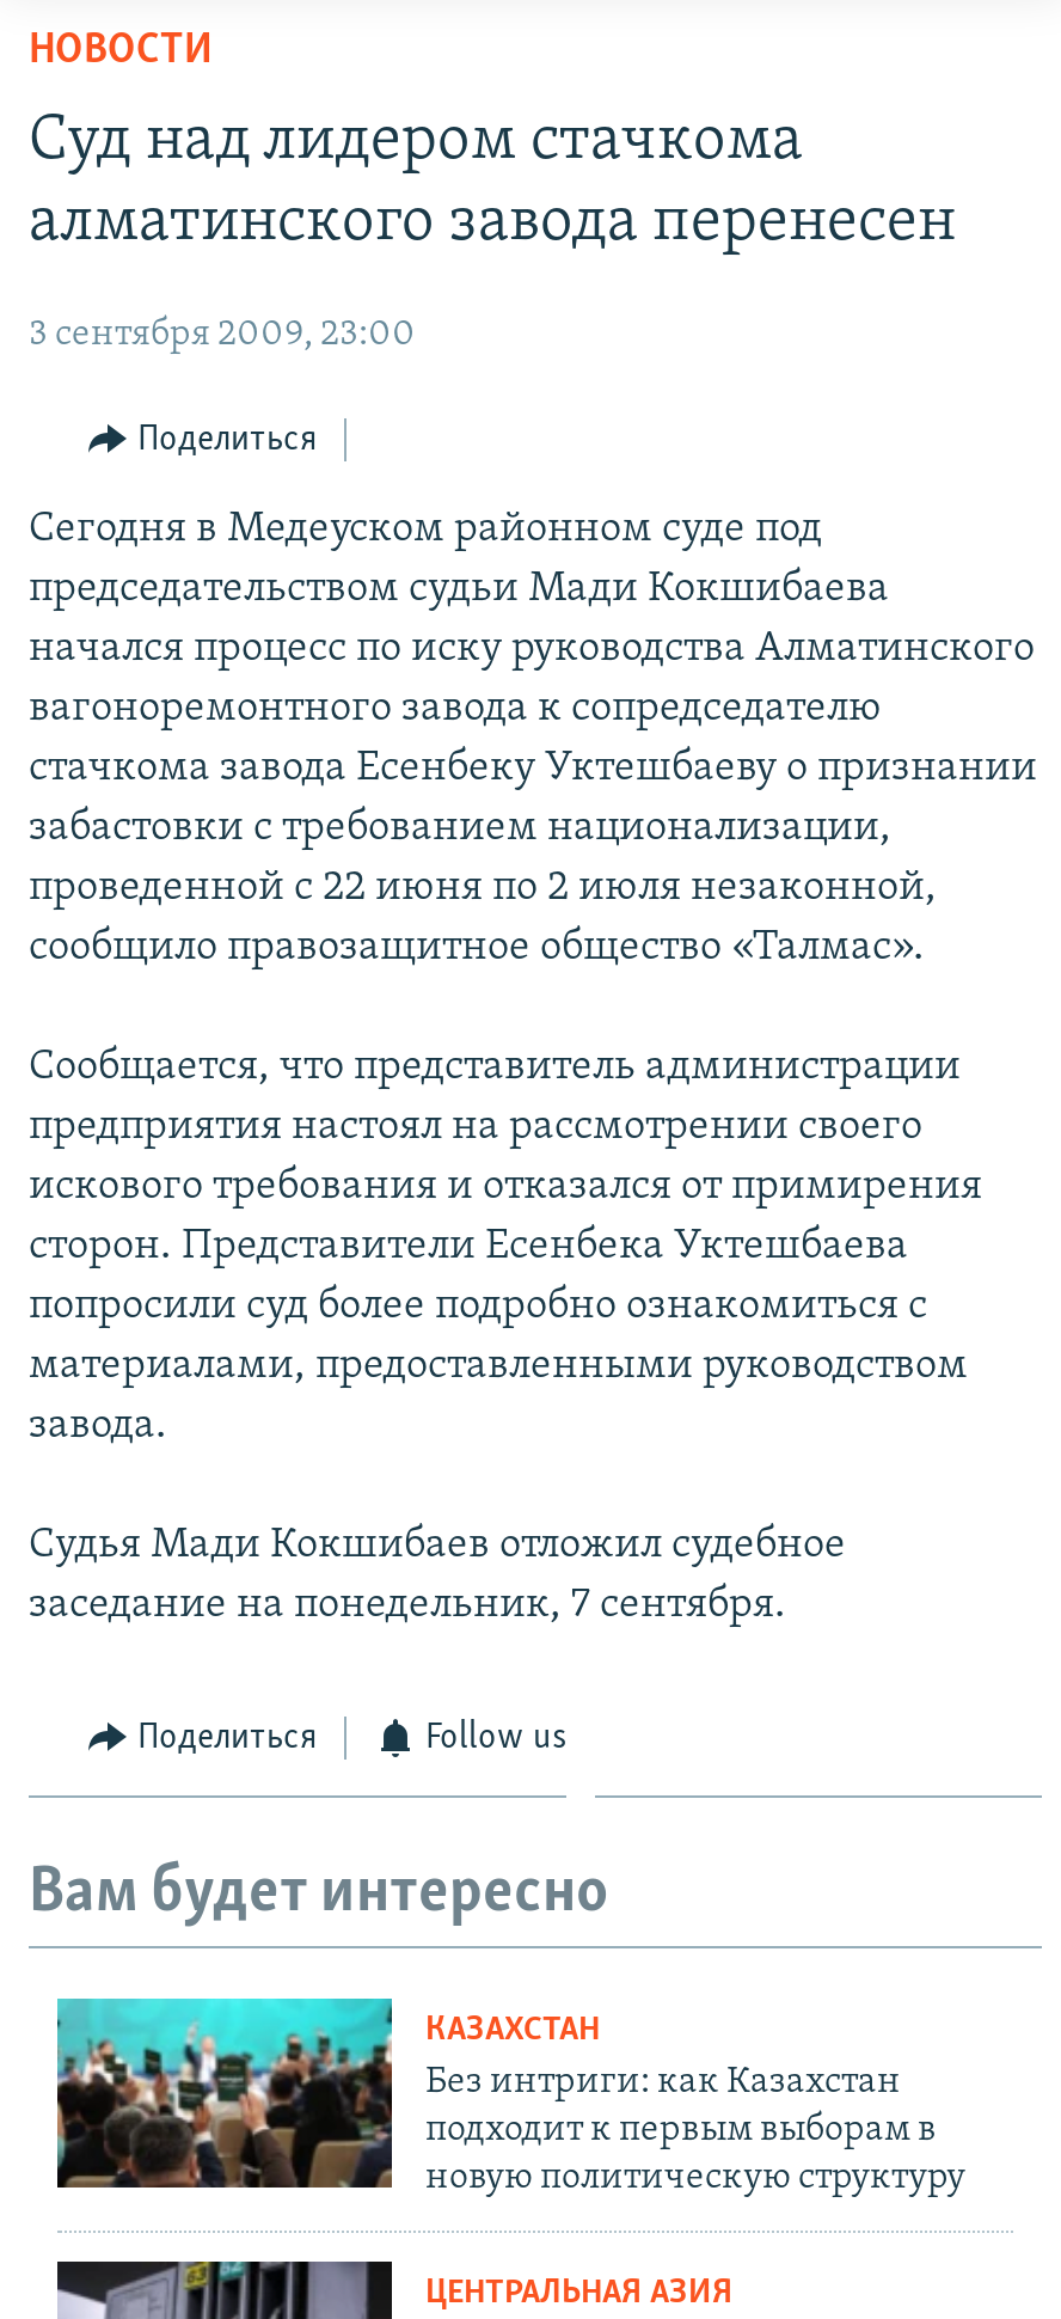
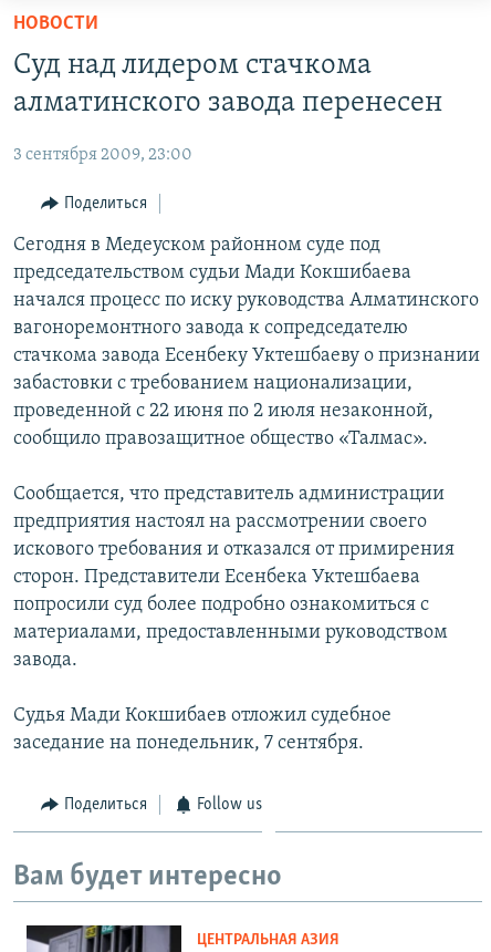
[55,1996,965,2197] [image] | КАЗАХСТАН | Без интриги: как Казахстан | подходит к первым выборам в | новую политическую структуру -> none

